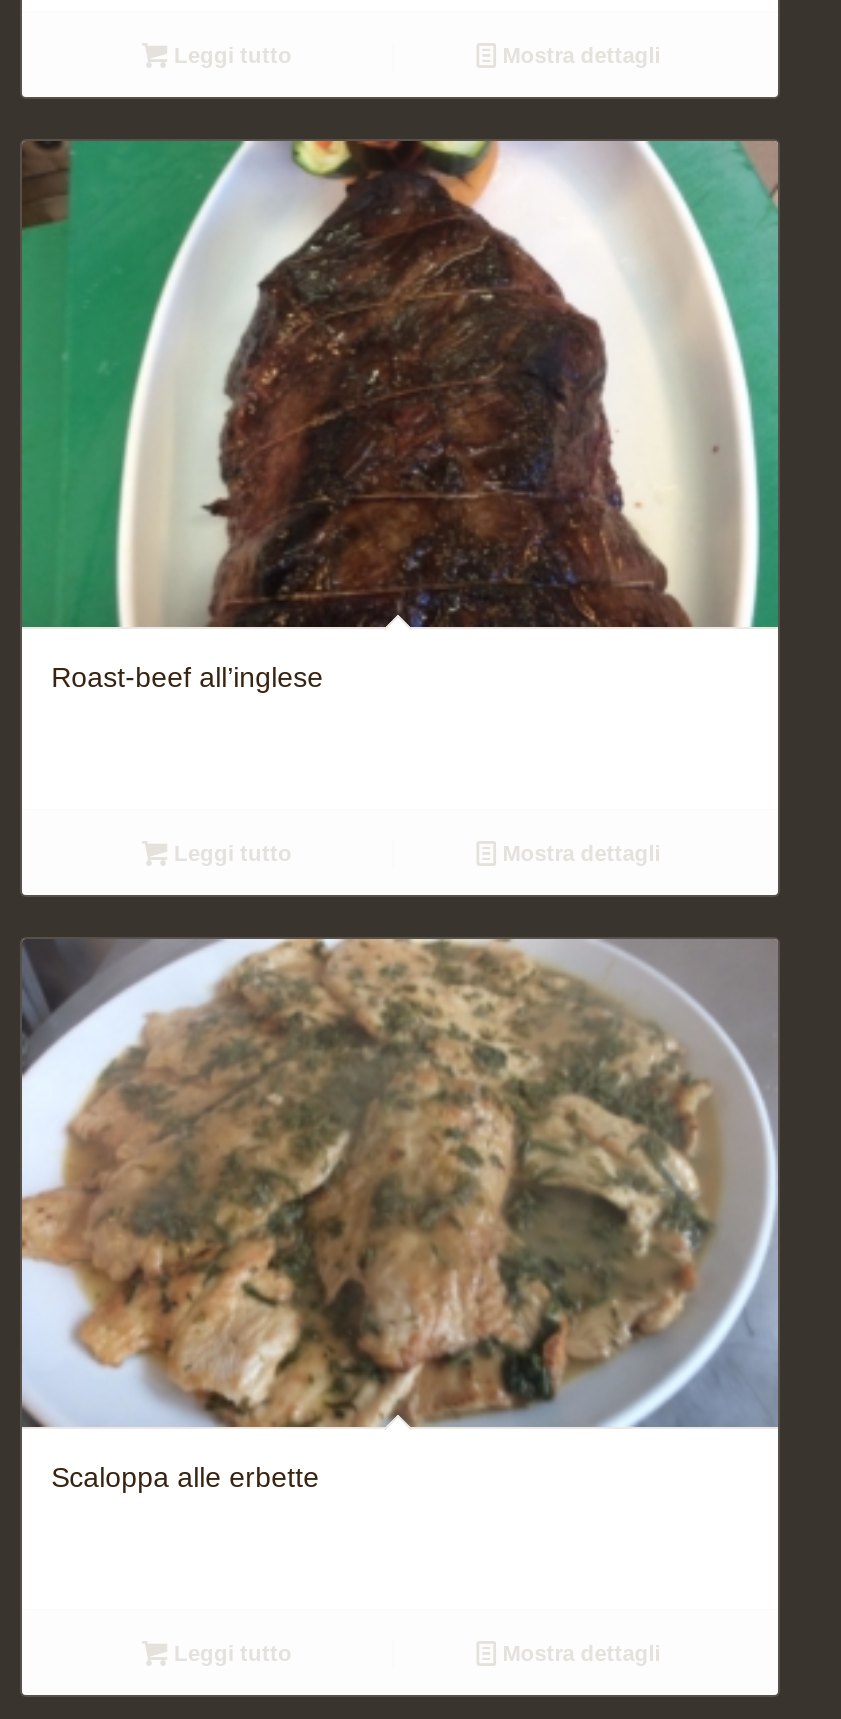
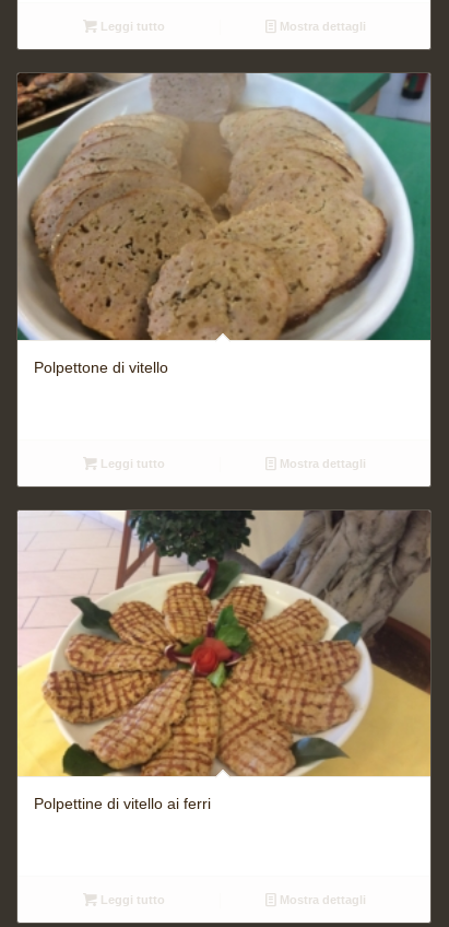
[20,138,778,694] [image] | Roast-beef all’inglese -> [16,72,430,376] [image] | Polpettone di vitello
[20,936,780,1493] [image] | Scaloppa alle erbette -> [16,509,432,813] [image] | Polpettine di vitello ai ferri

